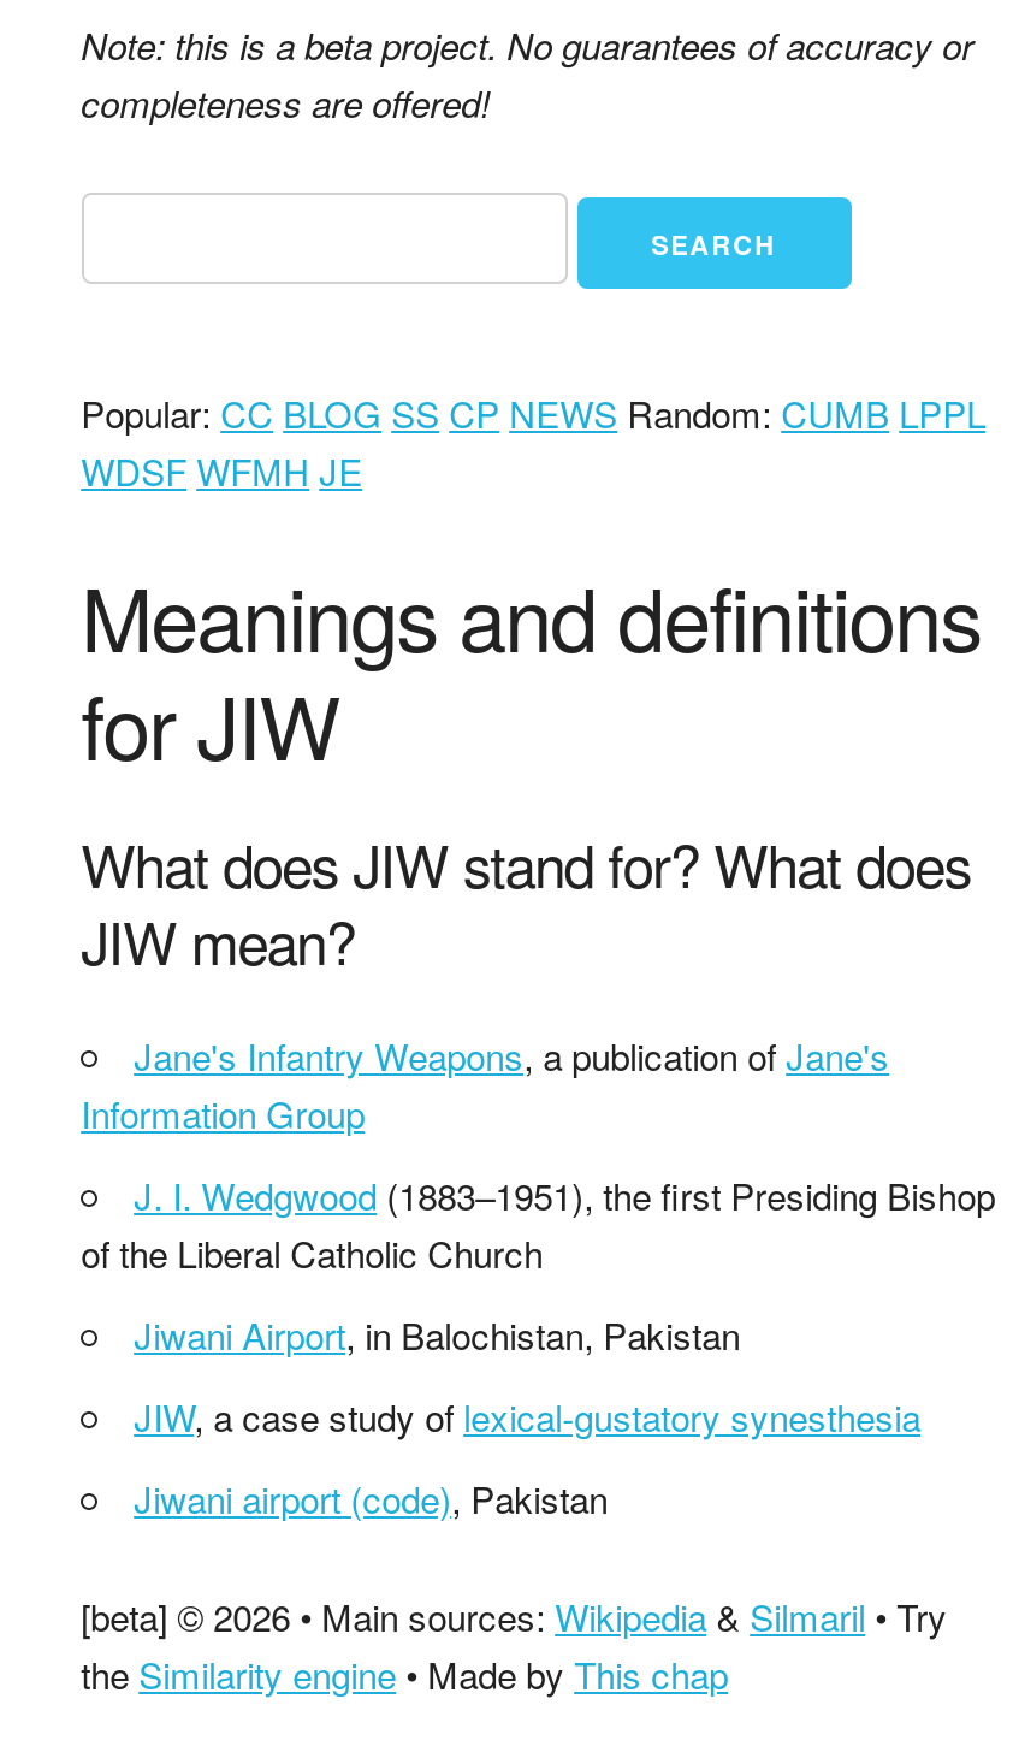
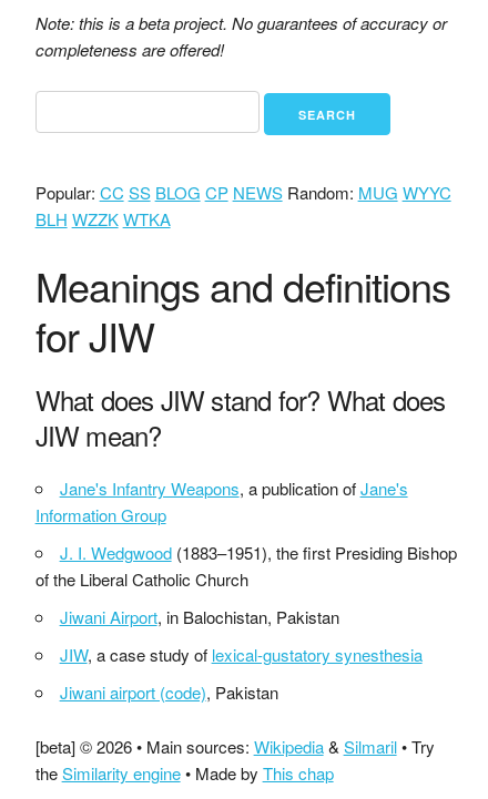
[81,386,986,495] Popular: CC BLOG SS CP NEWS Random: CUMB LPPL | WDSF WFMH JE -> [35,180,451,230] Popular: CC SS BLOG CP NEWS Random: MUG WYYC | BLH WZZK WTKA

